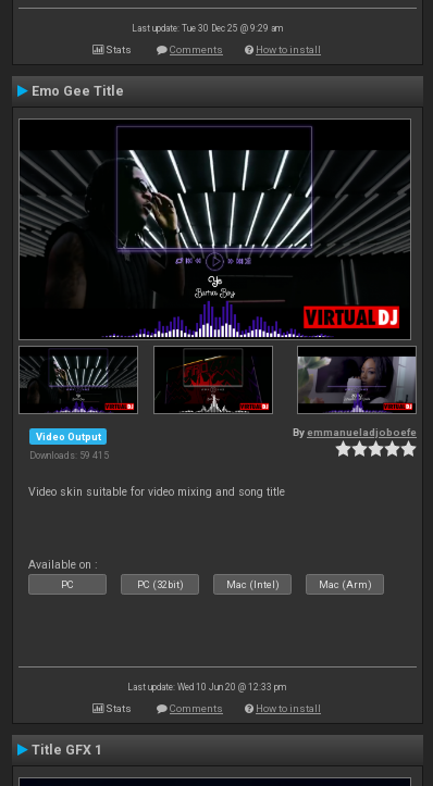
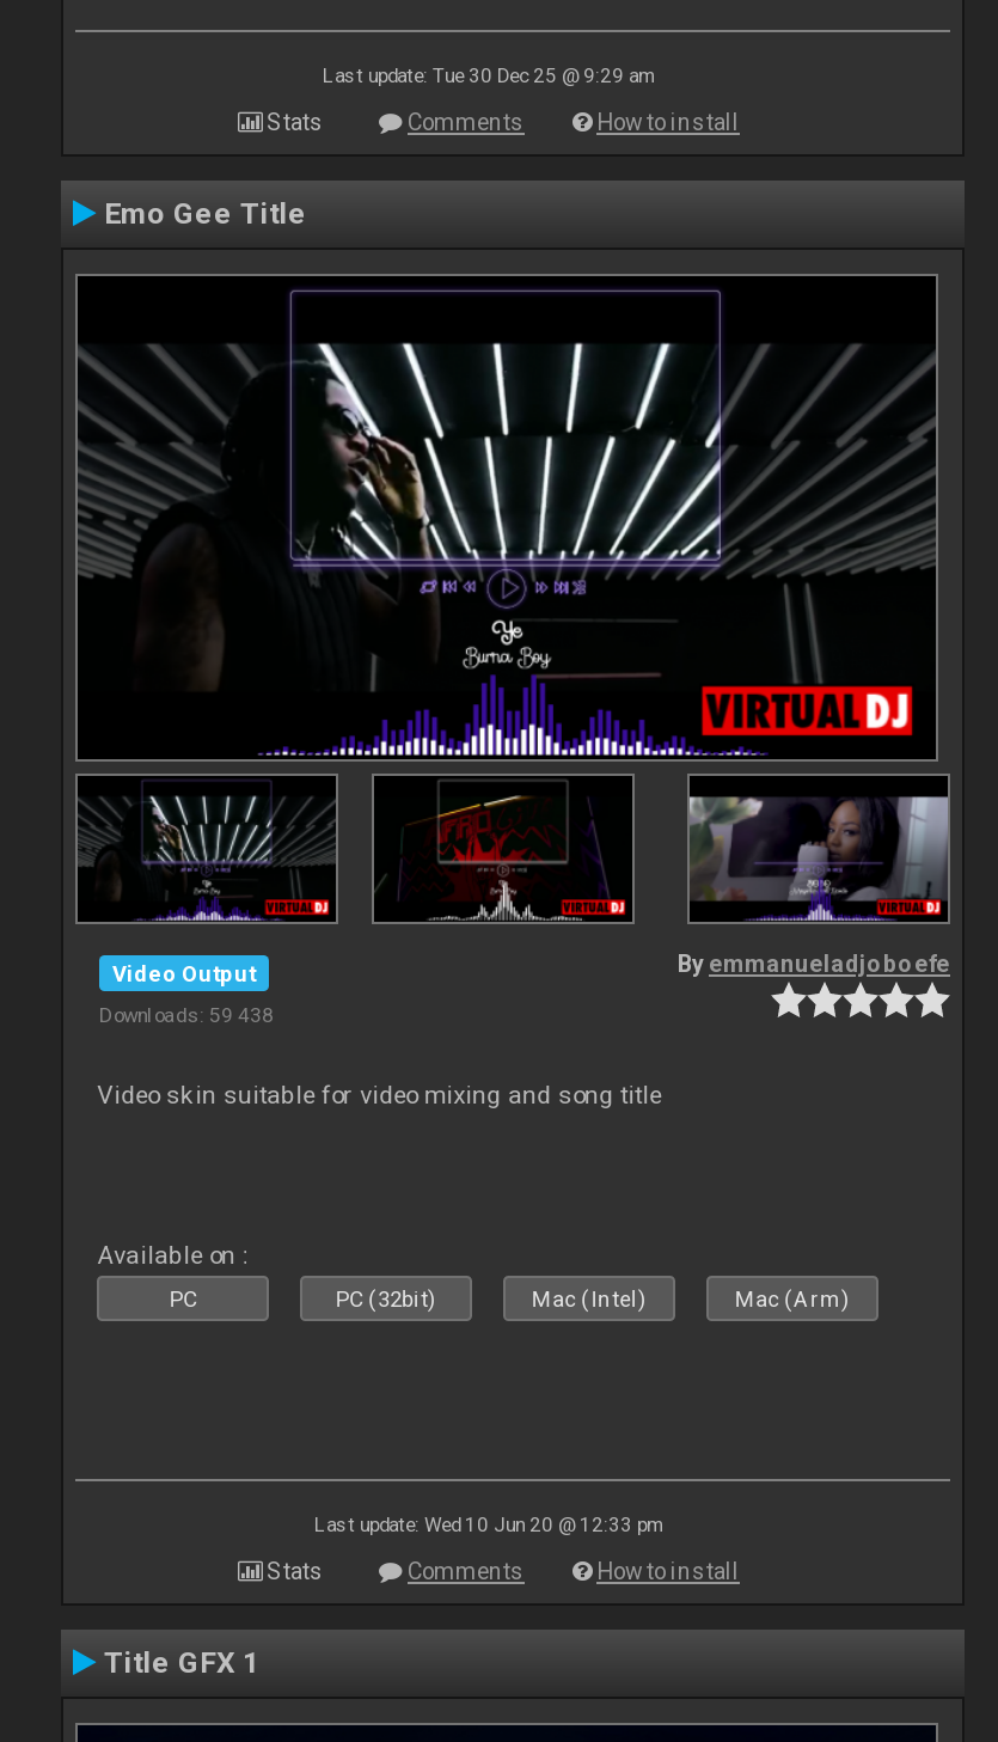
[29,451,109,461] Downloads: 59 415 -> [99,1004,274,1028] Downloads: 59 438

